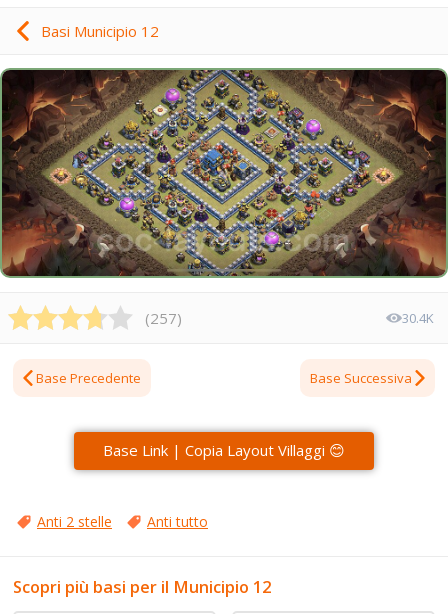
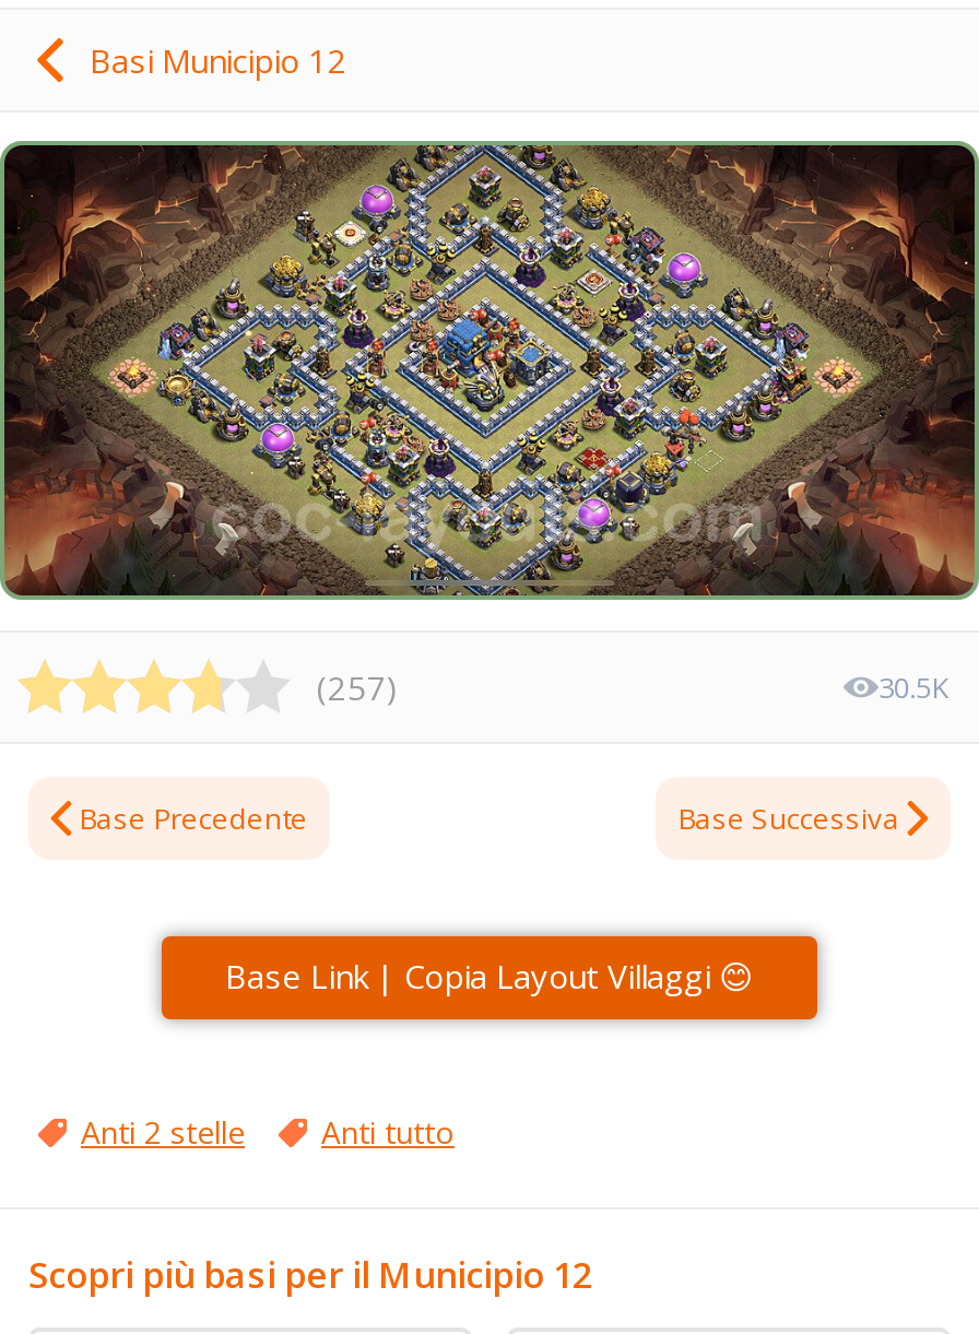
[402,309,434,327] 30.4K -> [878,667,948,706] 30.5K

